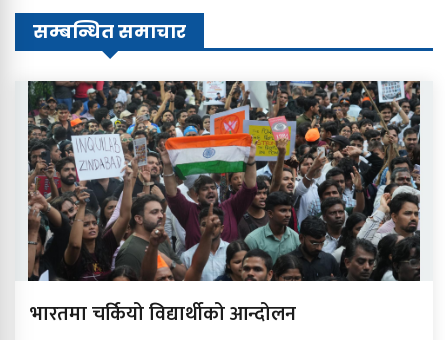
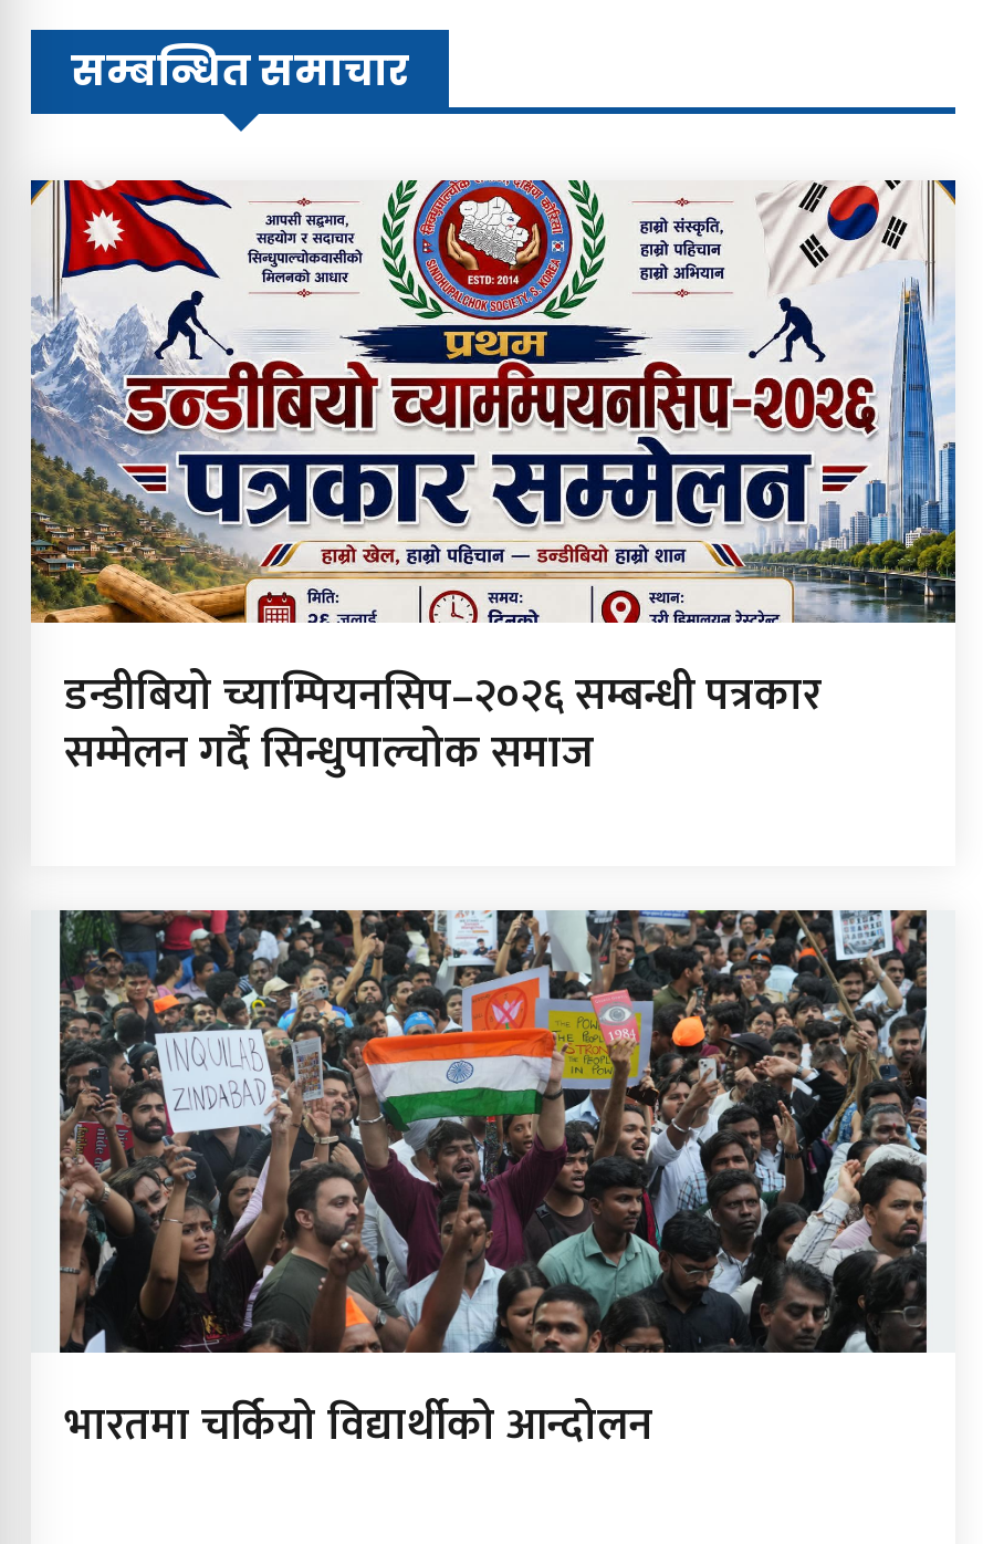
none -> [29,177,958,791] [image] | डन्डीबियो च्याम्पियनसिप–२०२६ सम्बन्धी पत्रकार | सम्मेलन गर्दै सिन्धुपाल्चोक समाज

